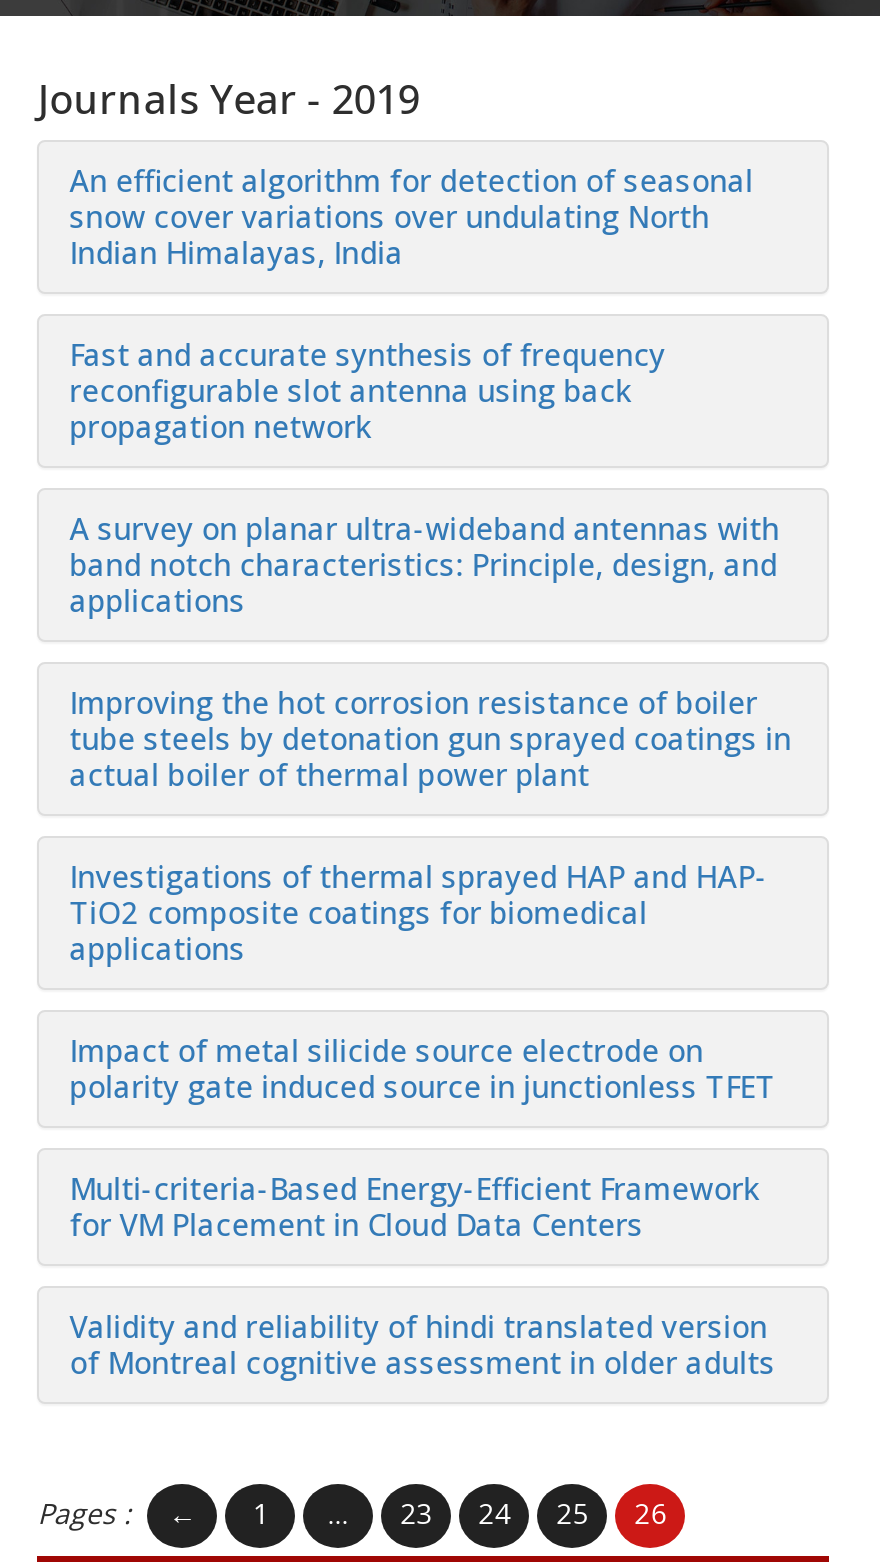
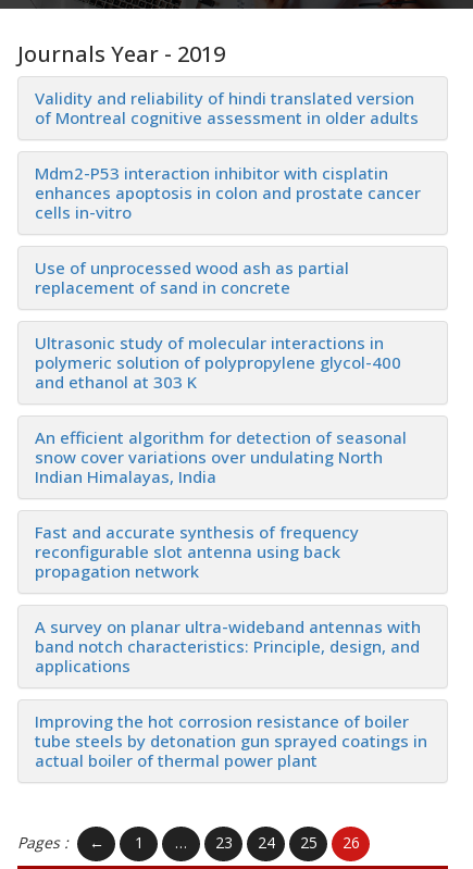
none -> [35,162,421,392] Mdm2-P53 interaction inhibitor with cisplatin | enhances apoptosis in colon and prostate cancer | cells in-vitro | Use of unprocessed wood ash as partial | replacement of sand in concrete | Ultrasonic study of molecular interactions in | polymeric solution of polypropylene glycol-400 | and ethanol at 303 K
moved [69,159,791,793] -> [35,426,428,771]: An efficient algorithm for detection of seasonal | snow cover variations over undulating North | Indian Himalayas, India | ... | tube steels by detonation gun sprayed coatings in | actual boiler of thermal power plant
[69,855,775,1243] Investigations of thermal sprayed HAP and HAP- | TiO2 composite coatings for biomedical | applications | Impact of metal silicide source electrode on | polarity gate induced source in junctionless TFET | Multi-criteria-Based Energy-Efficient Framework | for VM Placement in Cloud Data Centers -> none
moved [69,1305,775,1381] -> [35,87,419,128]: Validity and reliability of hindi translated version | of Montreal cognitive assessment in older adults

